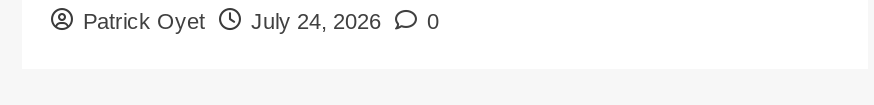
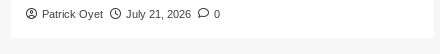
[83,10,439,34] Patrick Oyet July 24, 2026 0 -> [41,8,219,20] Patrick Oyet July 21, 2026 0

